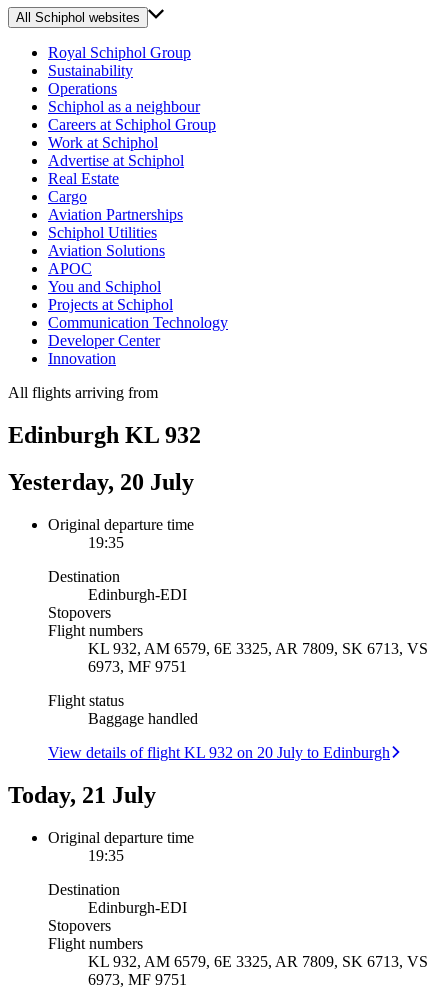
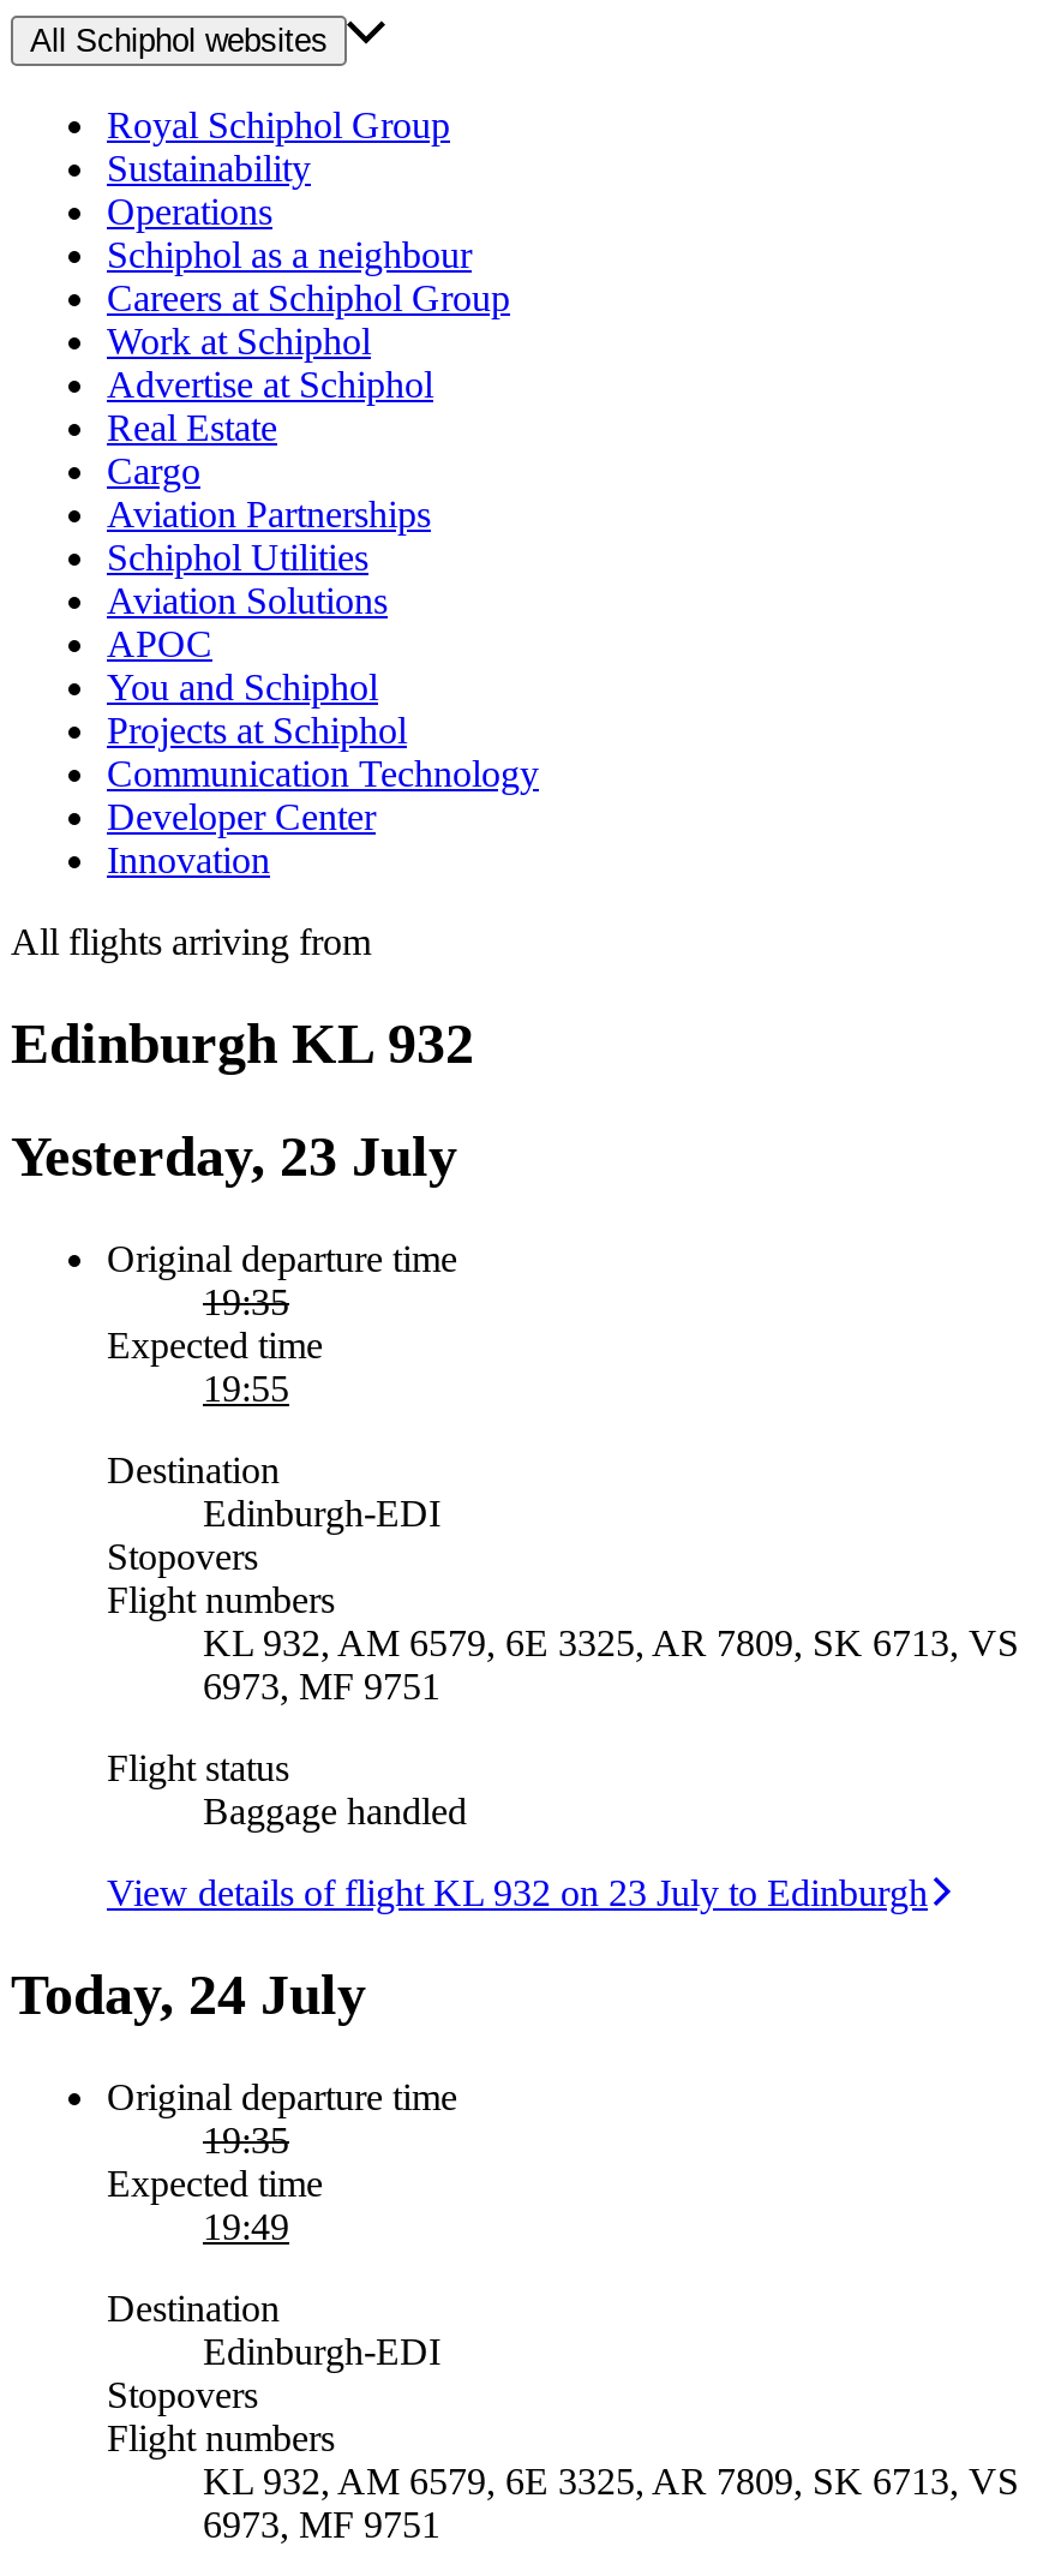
[8,469,194,495] Yesterday, 20 July -> [11,1125,457,1187] Yesterday, 23 July
none -> [107,1324,323,1408] Expected time | 19:55
[48,744,390,761] View details of flight KL 932 on 20 July to Edinburgh -> [107,1872,928,1912] View details of flight KL 932 on 23 July to Edinburgh
[8,782,156,808] Today, 21 July -> [11,1963,366,2025] Today, 24 July
none -> [107,2162,323,2246] Expected time | 19:49

